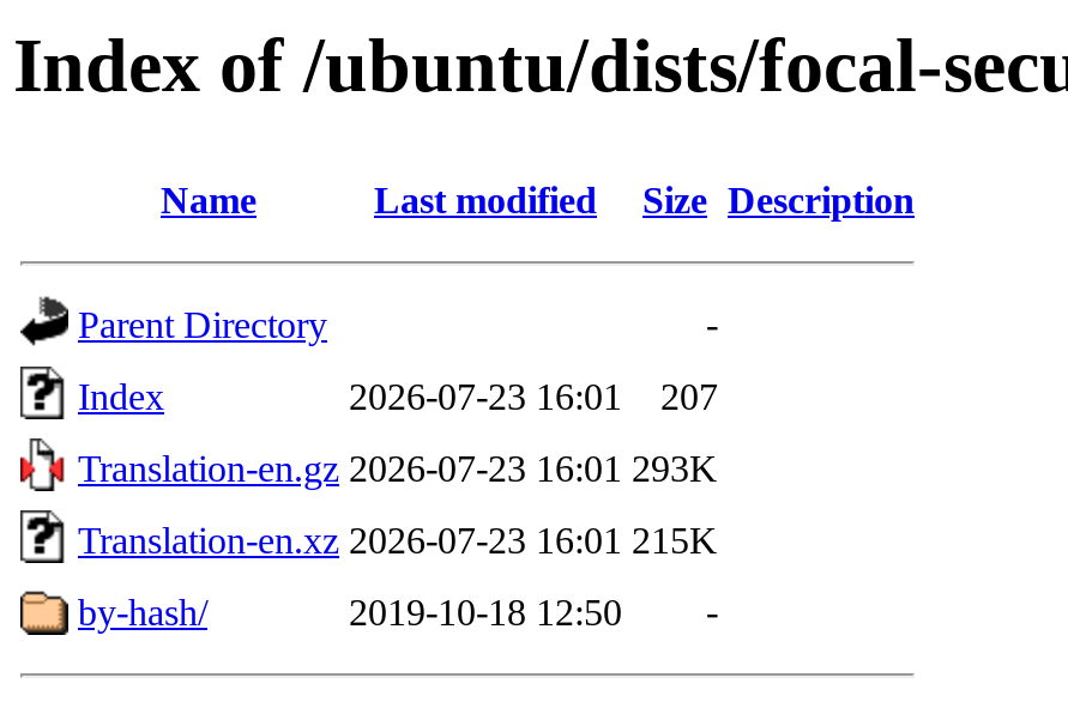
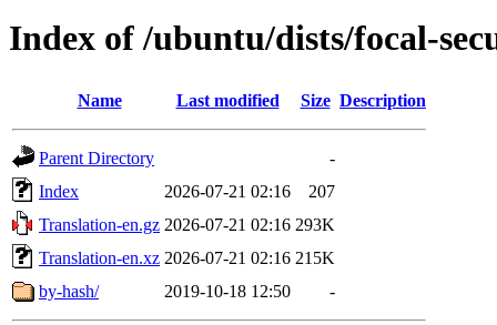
[349,376,718,417] 2026-07-23 16:01 207 -> [164,182,335,201] 2026-07-21 02:16 207
[78,448,718,489] Translation-en.gz 2026-07-23 16:01 293K -> [39,215,335,234] Translation-en.gz 2026-07-21 02:16 293K
[78,520,718,560] Translation-en.xz 2026-07-23 16:01 215K -> [39,248,335,267] Translation-en.xz 2026-07-21 02:16 215K

